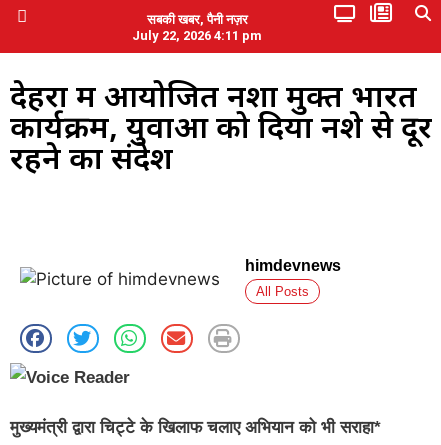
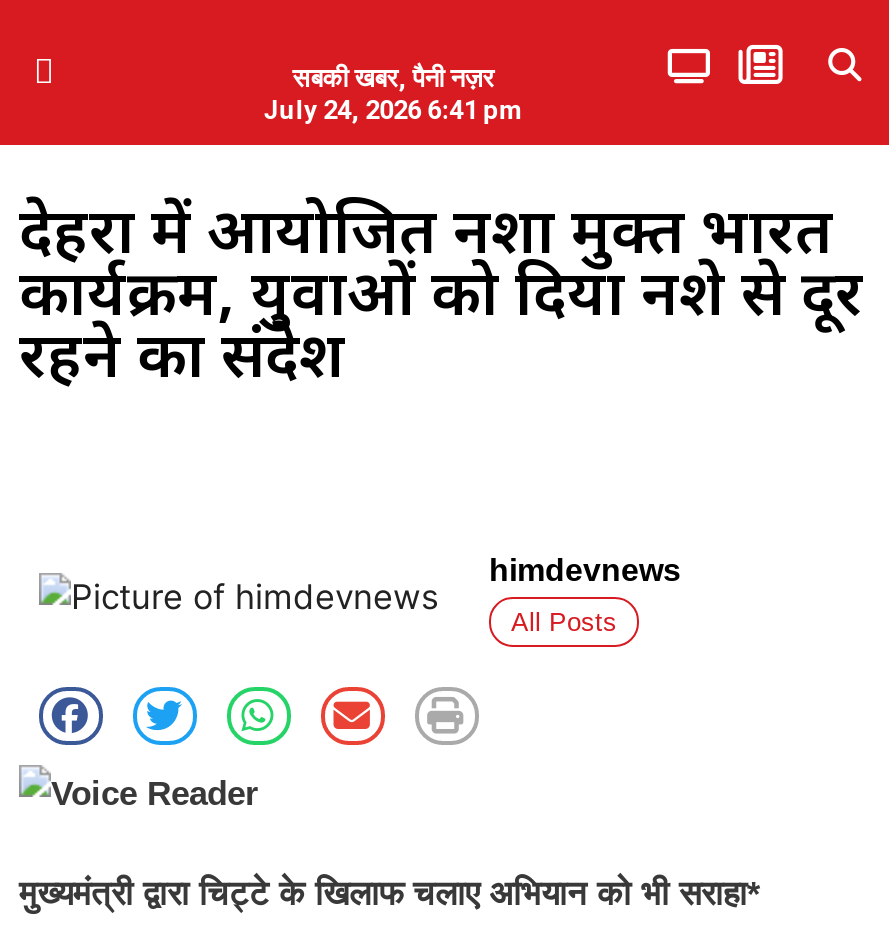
[132,28,262,43] July 22, 2026 4:11 pm -> [263,95,523,125] July 24, 2026 6:41 pm

